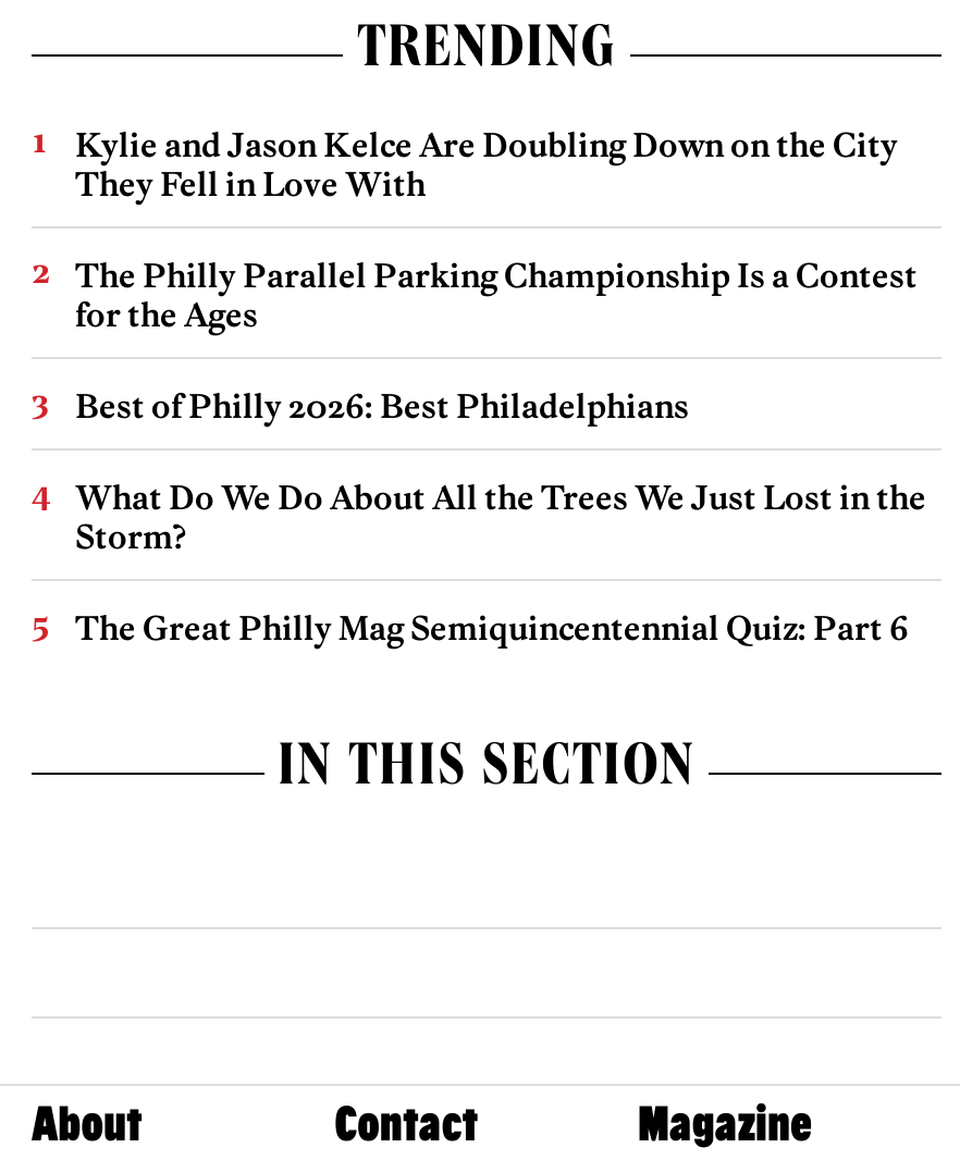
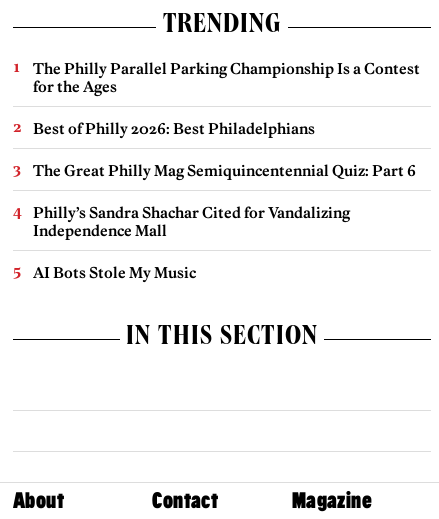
[75,123,898,203] Kylie and Jason Kelce Are Doubling Down on the City | They Fell in Love With -> none
moved [75,254,918,425] -> [33,58,420,137]: The Philly Parallel Parking Championship Is a Contest | for the Ages | Best of Philly 2026: Best Philadelphians
[75,476,926,556] What Do We Do About All the Trees We Just Lost in the | Storm? -> none
moved [75,606,909,647] -> [33,160,416,179]: The Great Philly Mag Semiquincentennial Quiz: Part 6
none -> [33,202,350,281] Philly’s Sandra Shachar Cited for Vandalizing | Independence Mall | AI Bots Stole My Music

